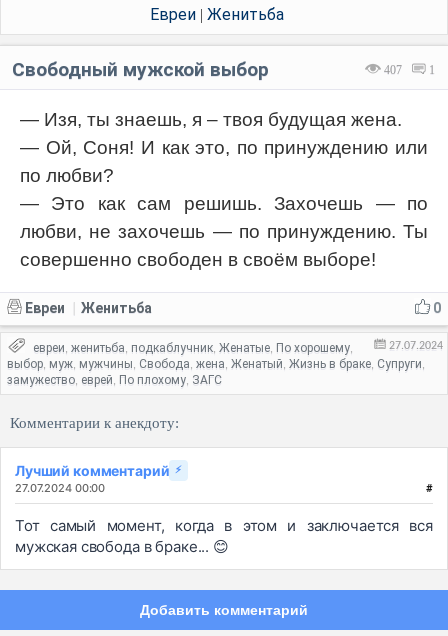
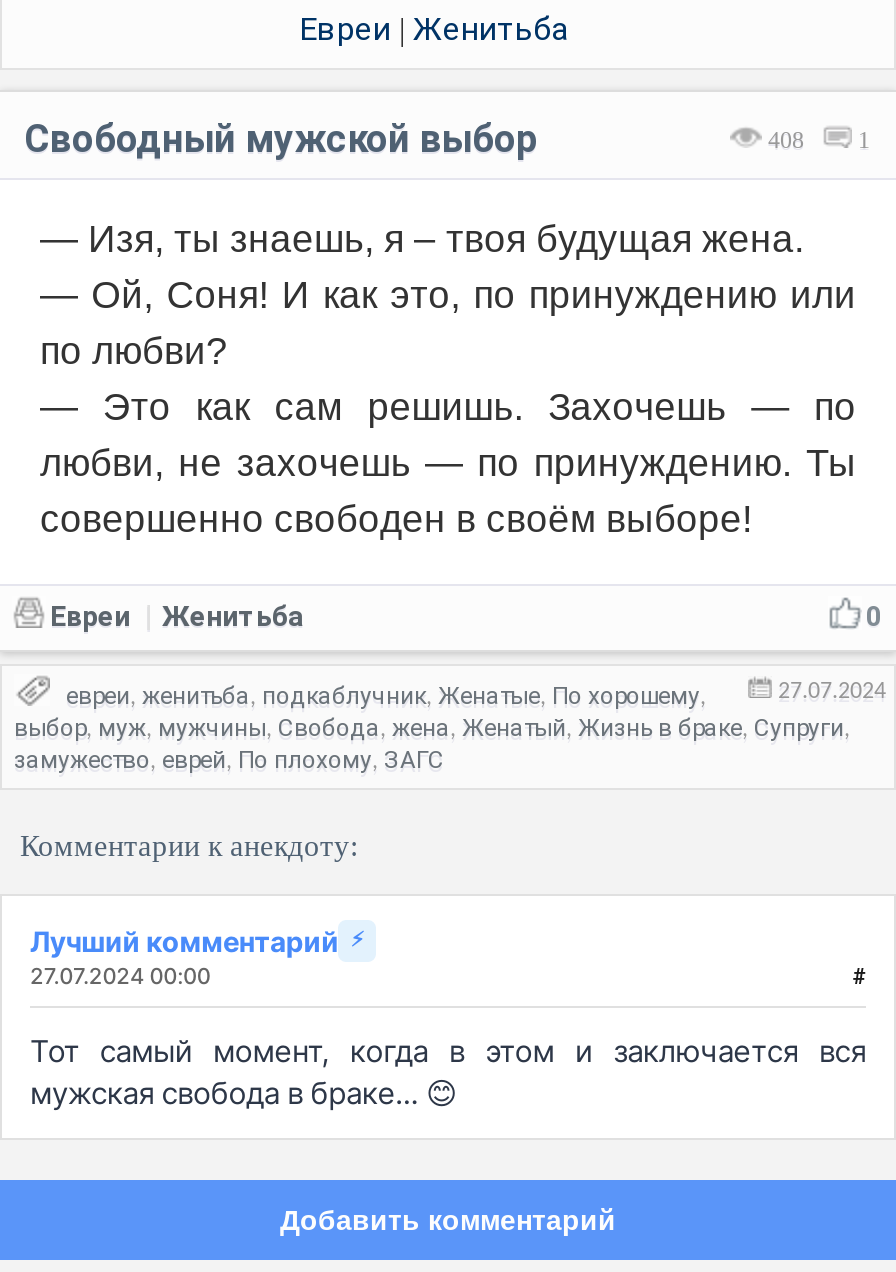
[381,63,435,77] 407 1 -> [762,126,870,154] 408 1

